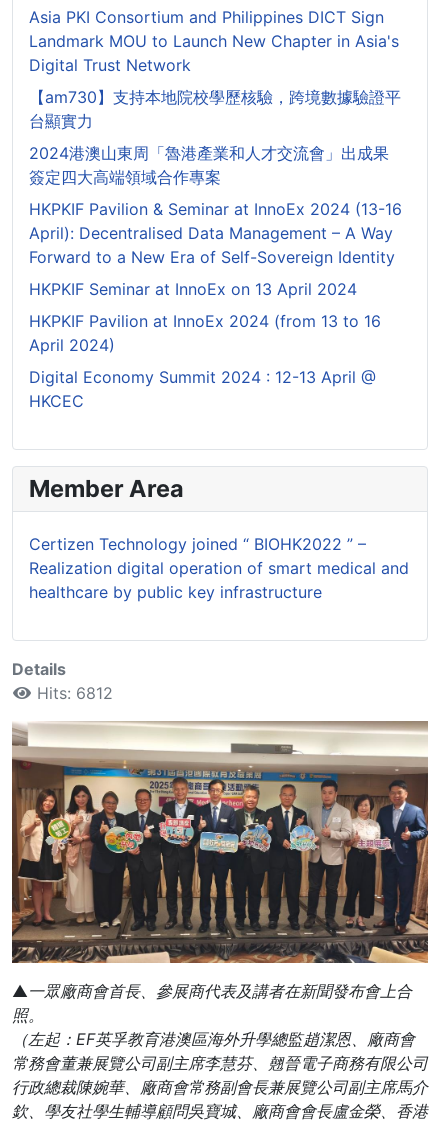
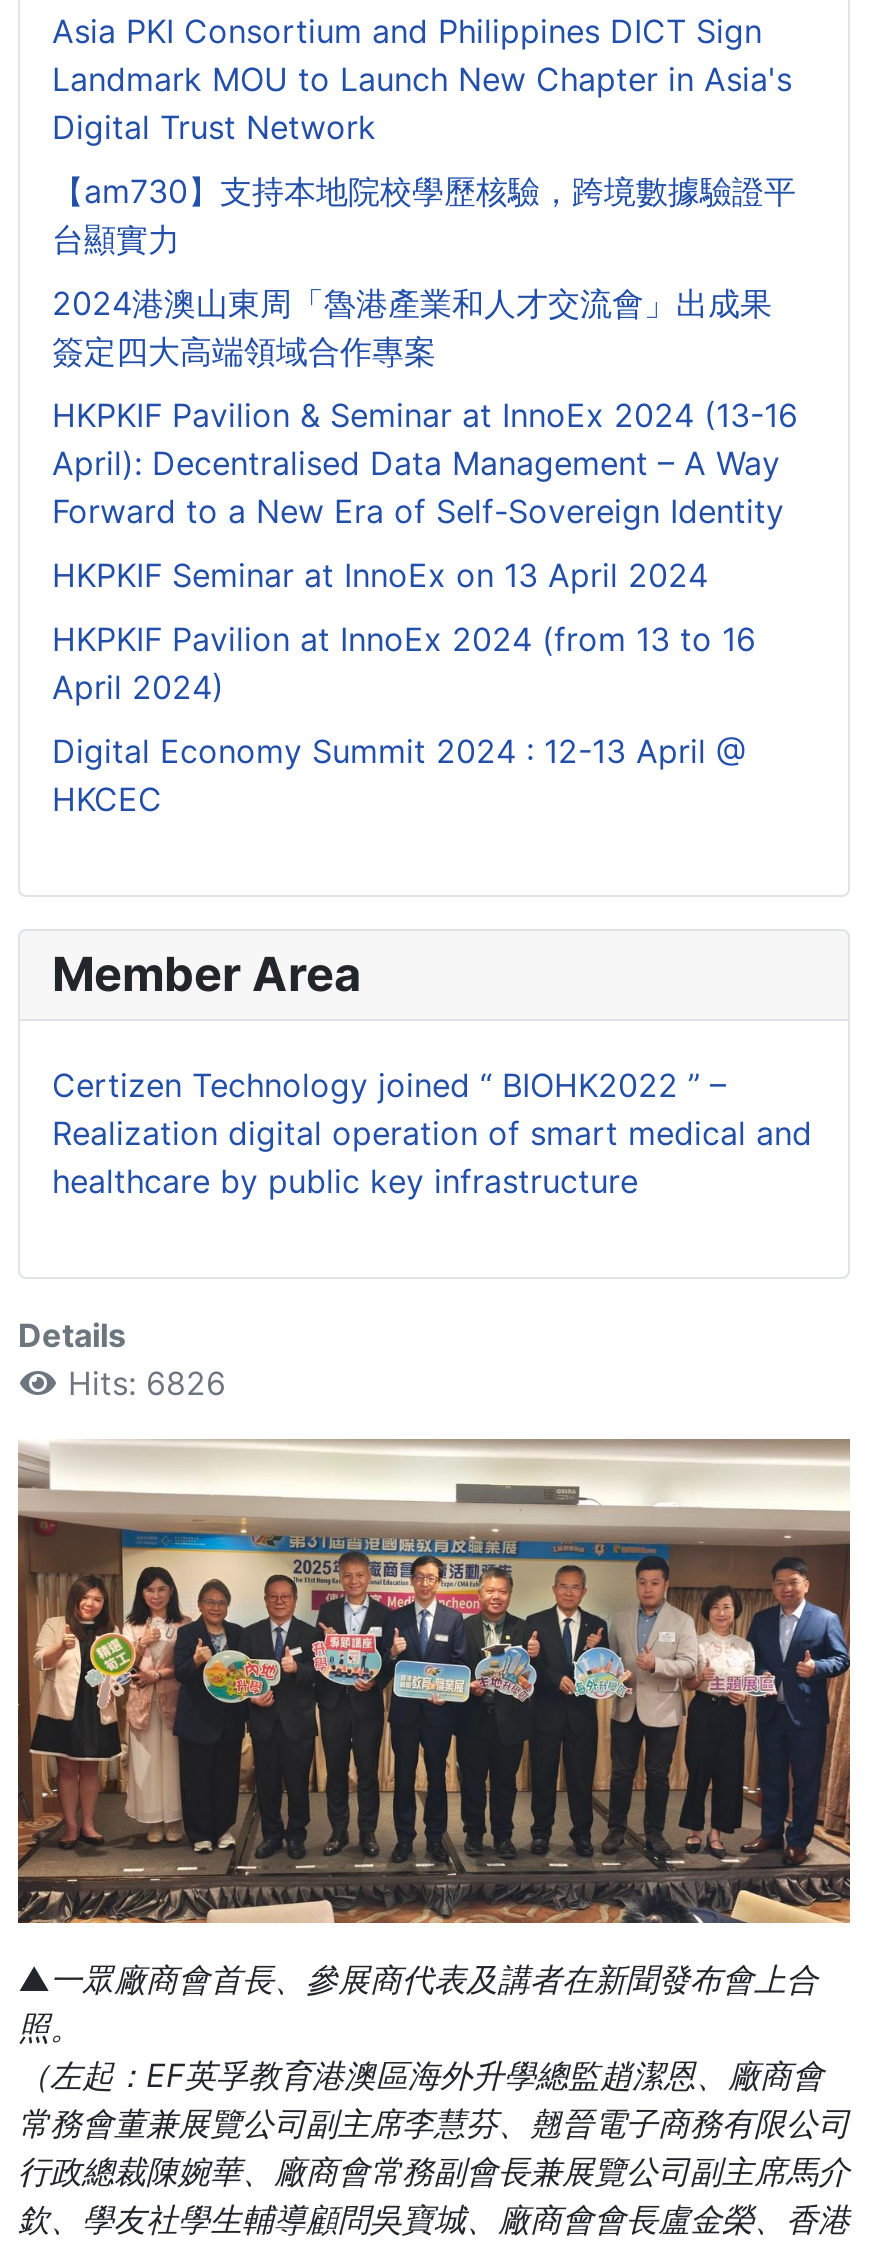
[37,683,113,703] Hits: 6812 -> [68,1363,226,1403] Hits: 6826

